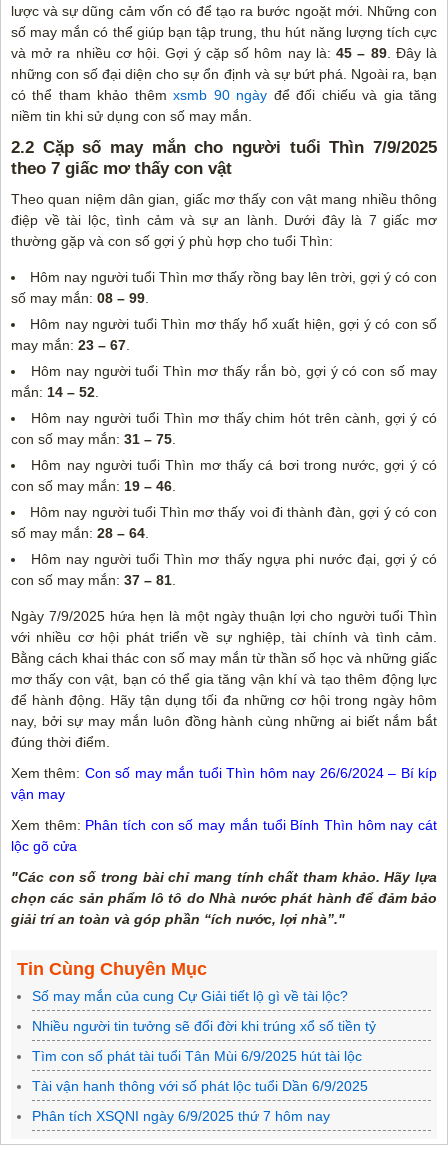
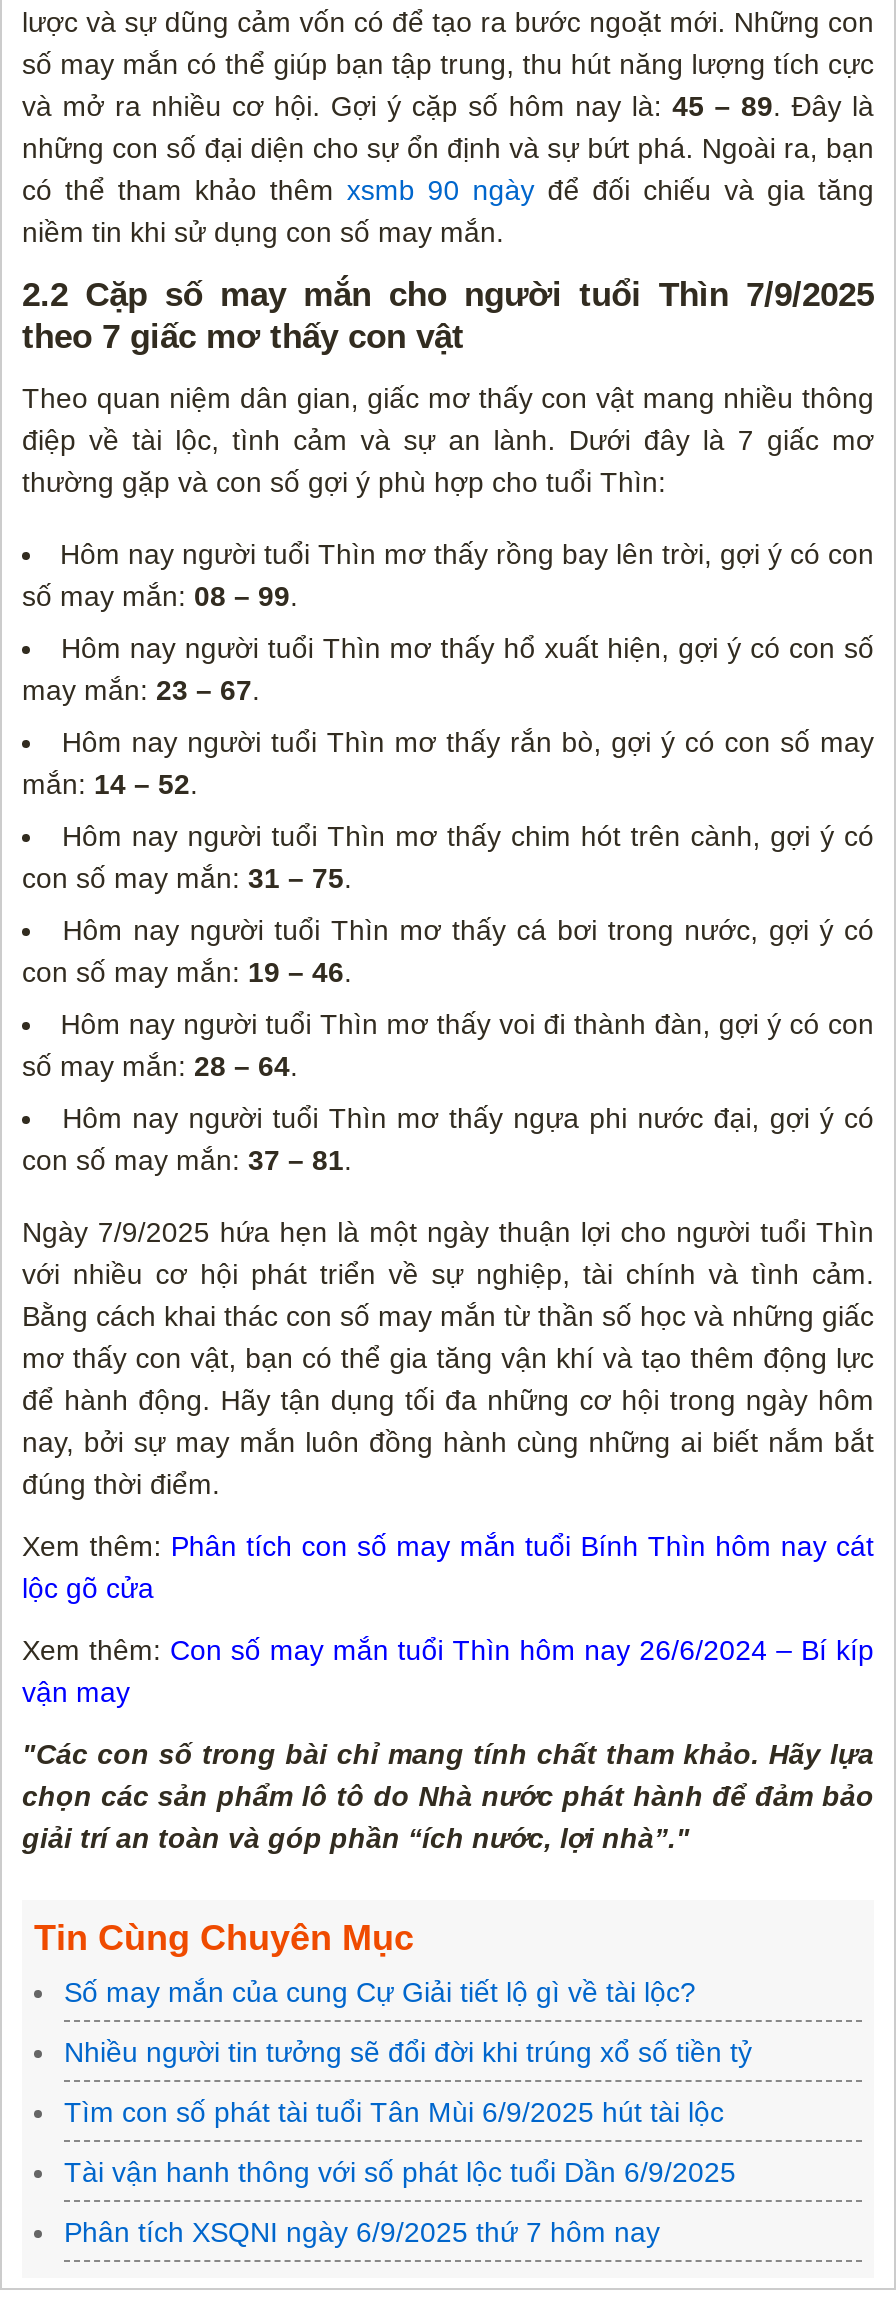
moved [11,765,437,802] -> [22,1634,874,1708]: Xem thêm: Con số may mắn tuổi Thìn hôm nay 26/6/2024 – Bí kíp | vận may
moved [11,817,437,854] -> [22,1530,874,1604]: Xem thêm: Phân tích con số may mắn tuổi Bính Thìn hôm nay cát | lộc gõ cửa

